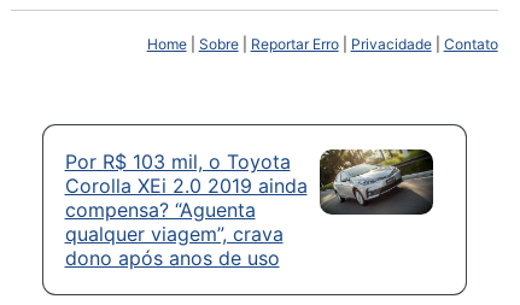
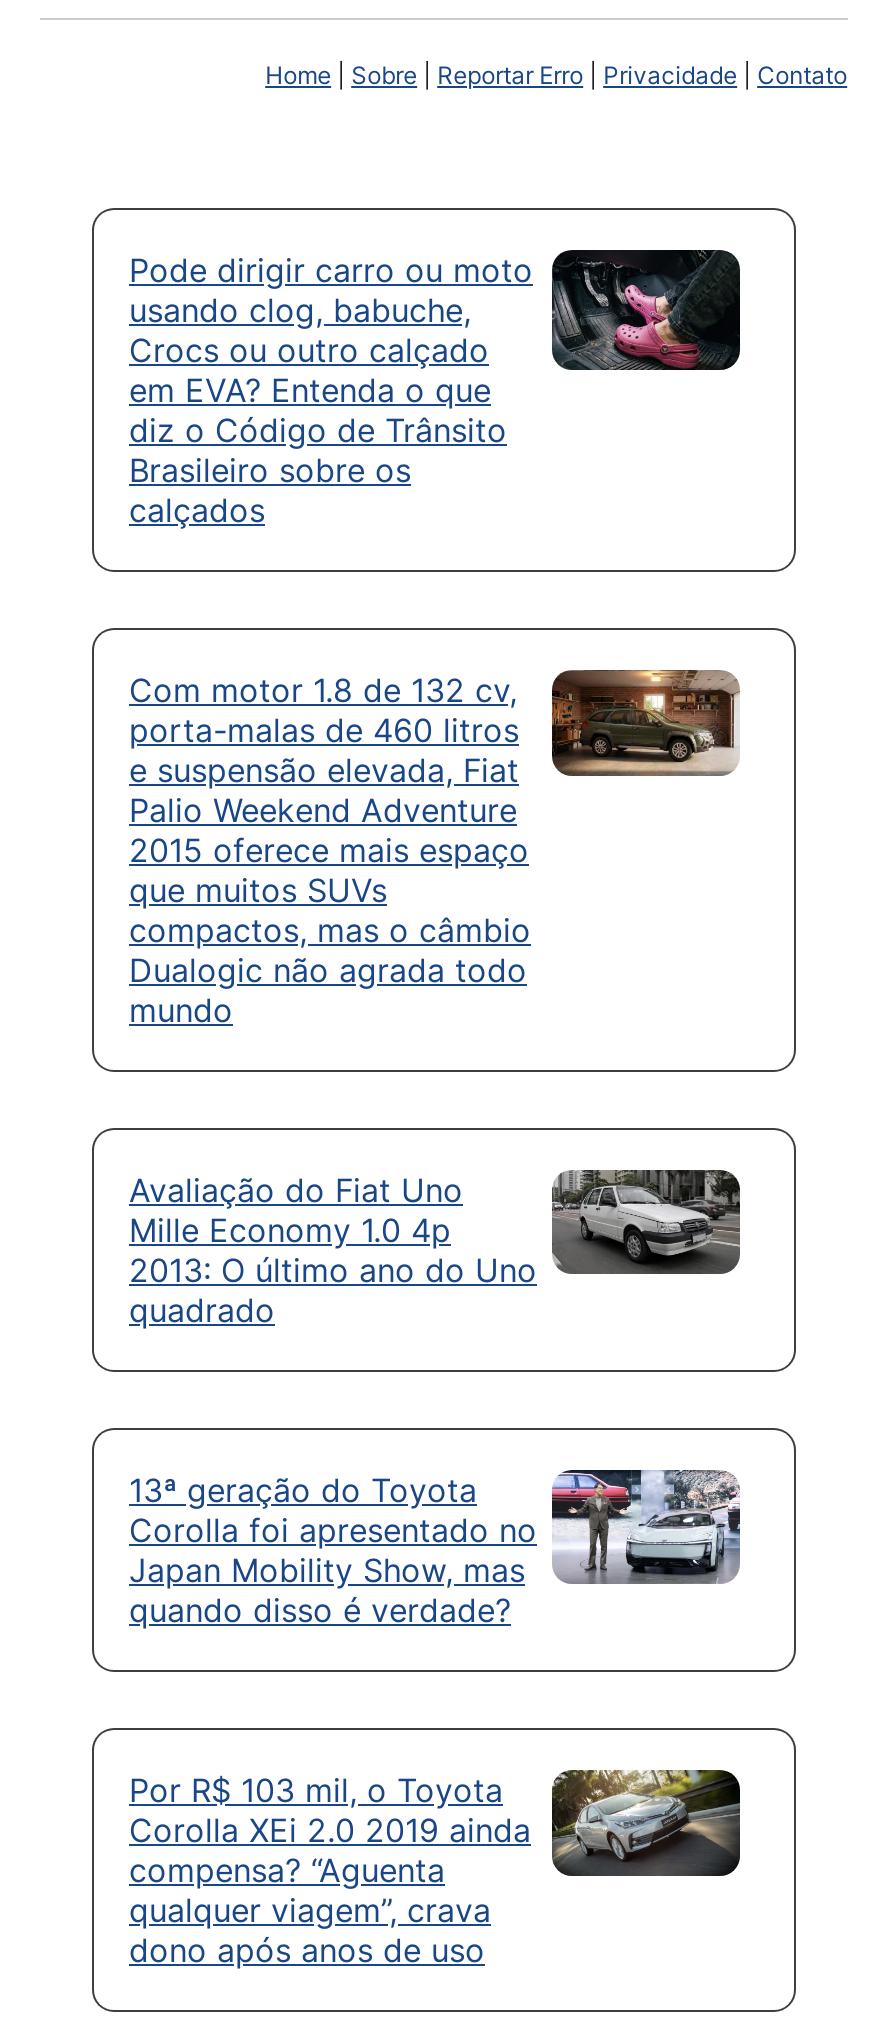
none -> [90,626,798,1074] [image] | Com motor 1.8 de 132 cv, | porta-malas de 460 litros | e suspensão elevada, Fiat | Palio Weekend Adventure | 2015 oferece mais espaço | que muitos SUVs | compactos, mas o câmbio | Dualogic não agrada todo | mundo
none -> [90,1126,798,1374] [image] | Avaliação do Fiat Uno | Mille Economy 1.0 4p | 2013: O último ano do Uno | quadrado
none -> [90,1426,798,1674] [image] | 13ª geração do Toyota | Corolla foi apresentado no | Japan Mobility Show, mas | quando disso é verdade?
none -> [129,248,742,529] [image] | Pode dirigir carro ou moto | usando clog, babuche, | Crocs ou outro calçado | em EVA? Entenda o que | diz o Código de Trânsito | Brasileiro sobre os | calçados

